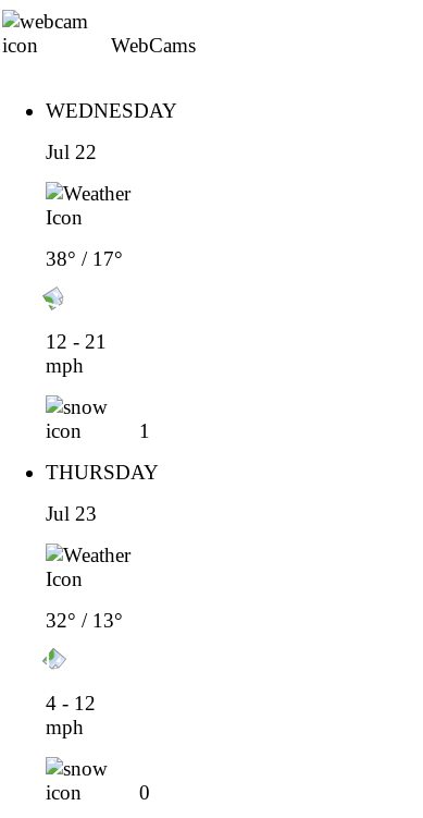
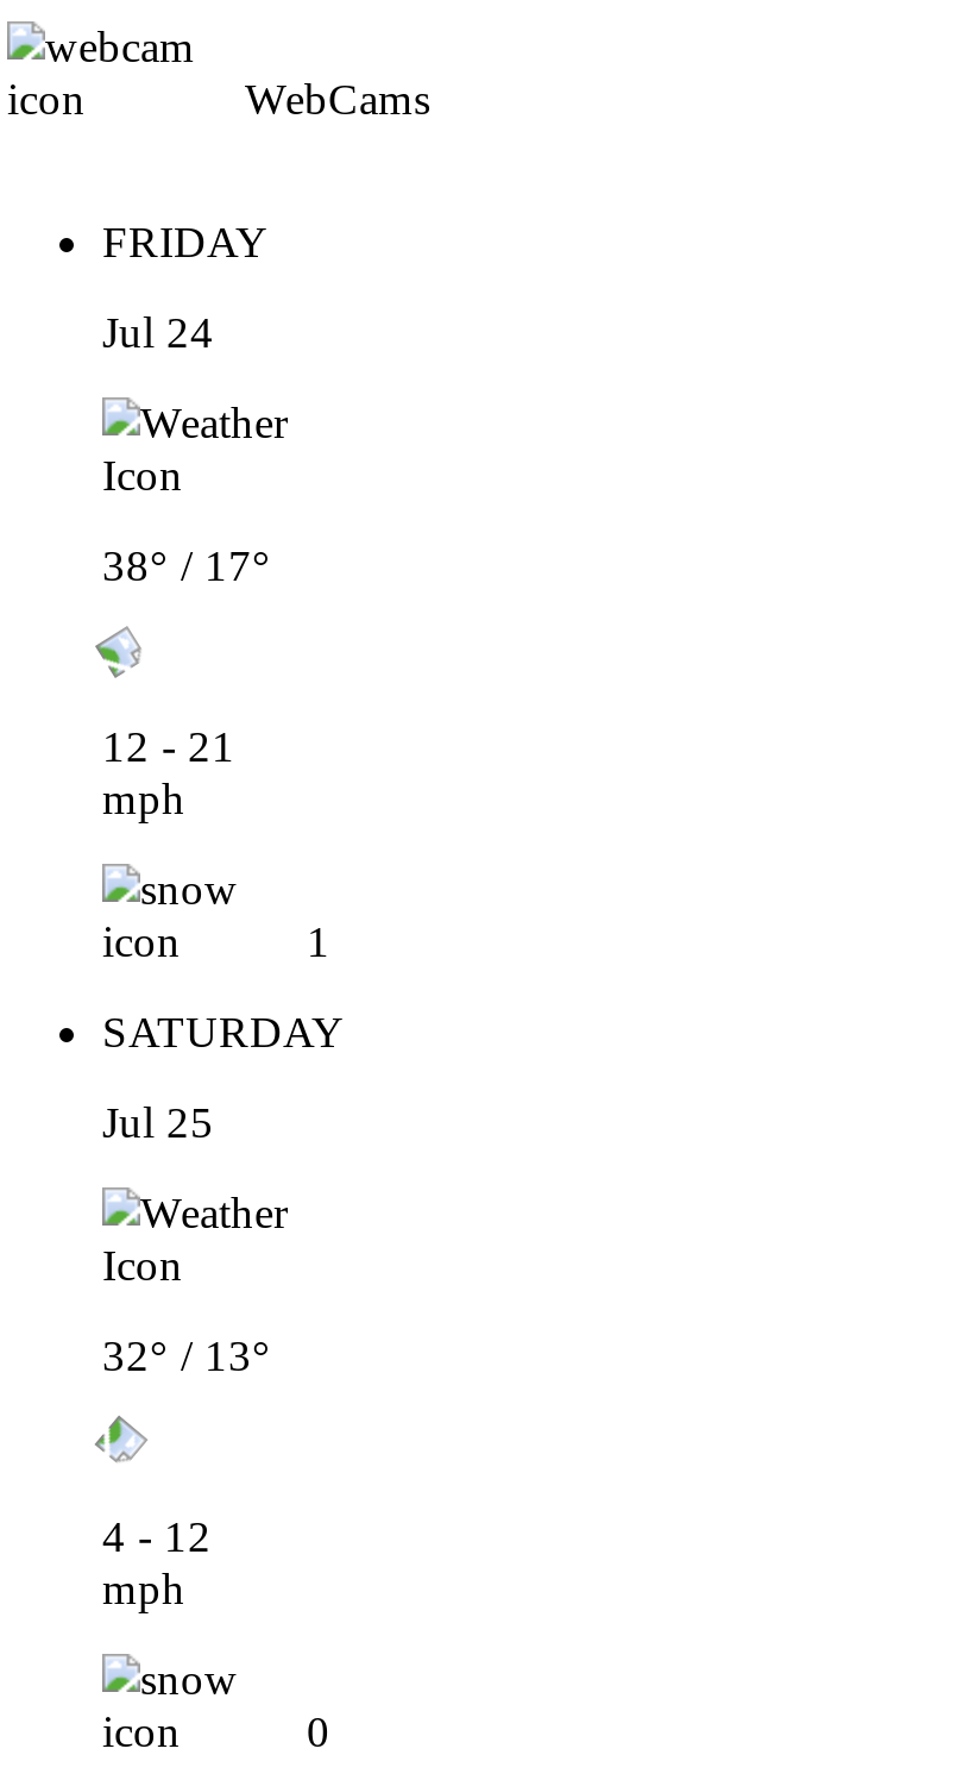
[46,99,177,122] WEDNESDAY -> [102,217,269,267] FRIDAY
[46,141,97,163] Jul 22 -> [102,307,214,357] Jul 24
[46,461,159,484] THURSDAY -> [102,1007,345,1057] SATURDAY
[46,502,97,525] Jul 23 -> [102,1097,214,1147] Jul 25

